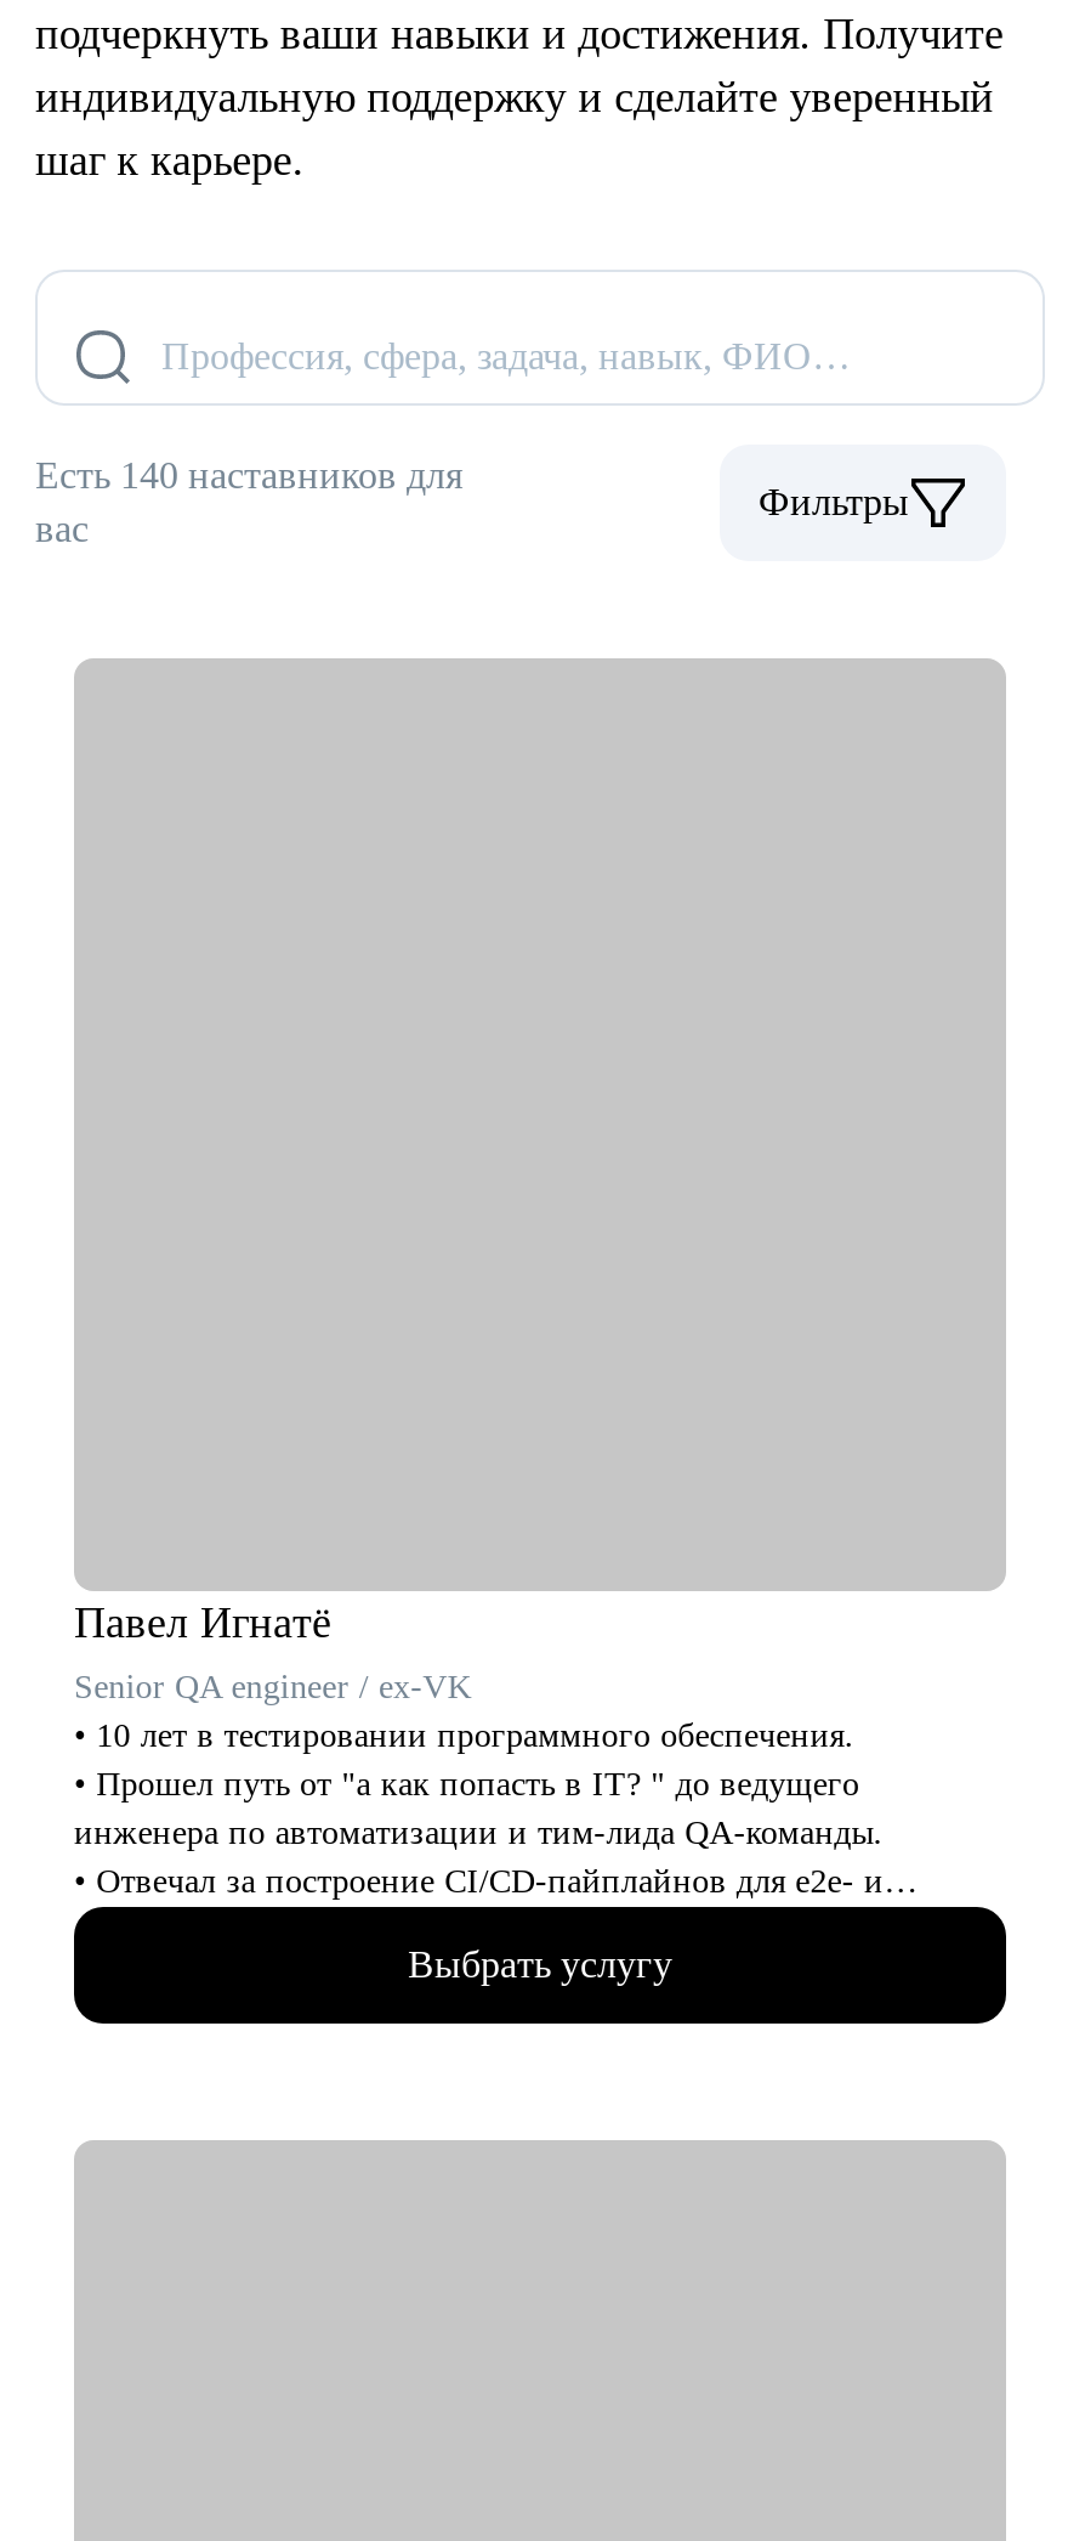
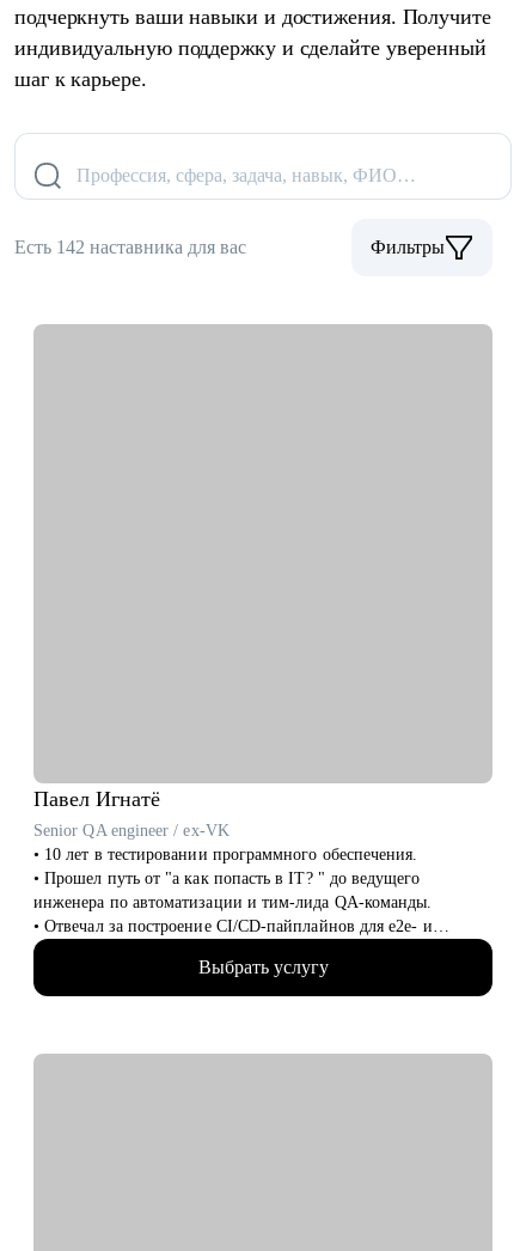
[35,455,462,549] Есть 140 наставников для | вас -> [14,237,246,257] Есть 142 наставника для вас

